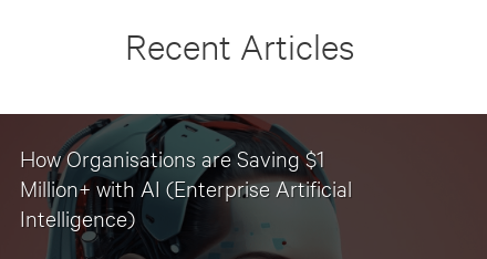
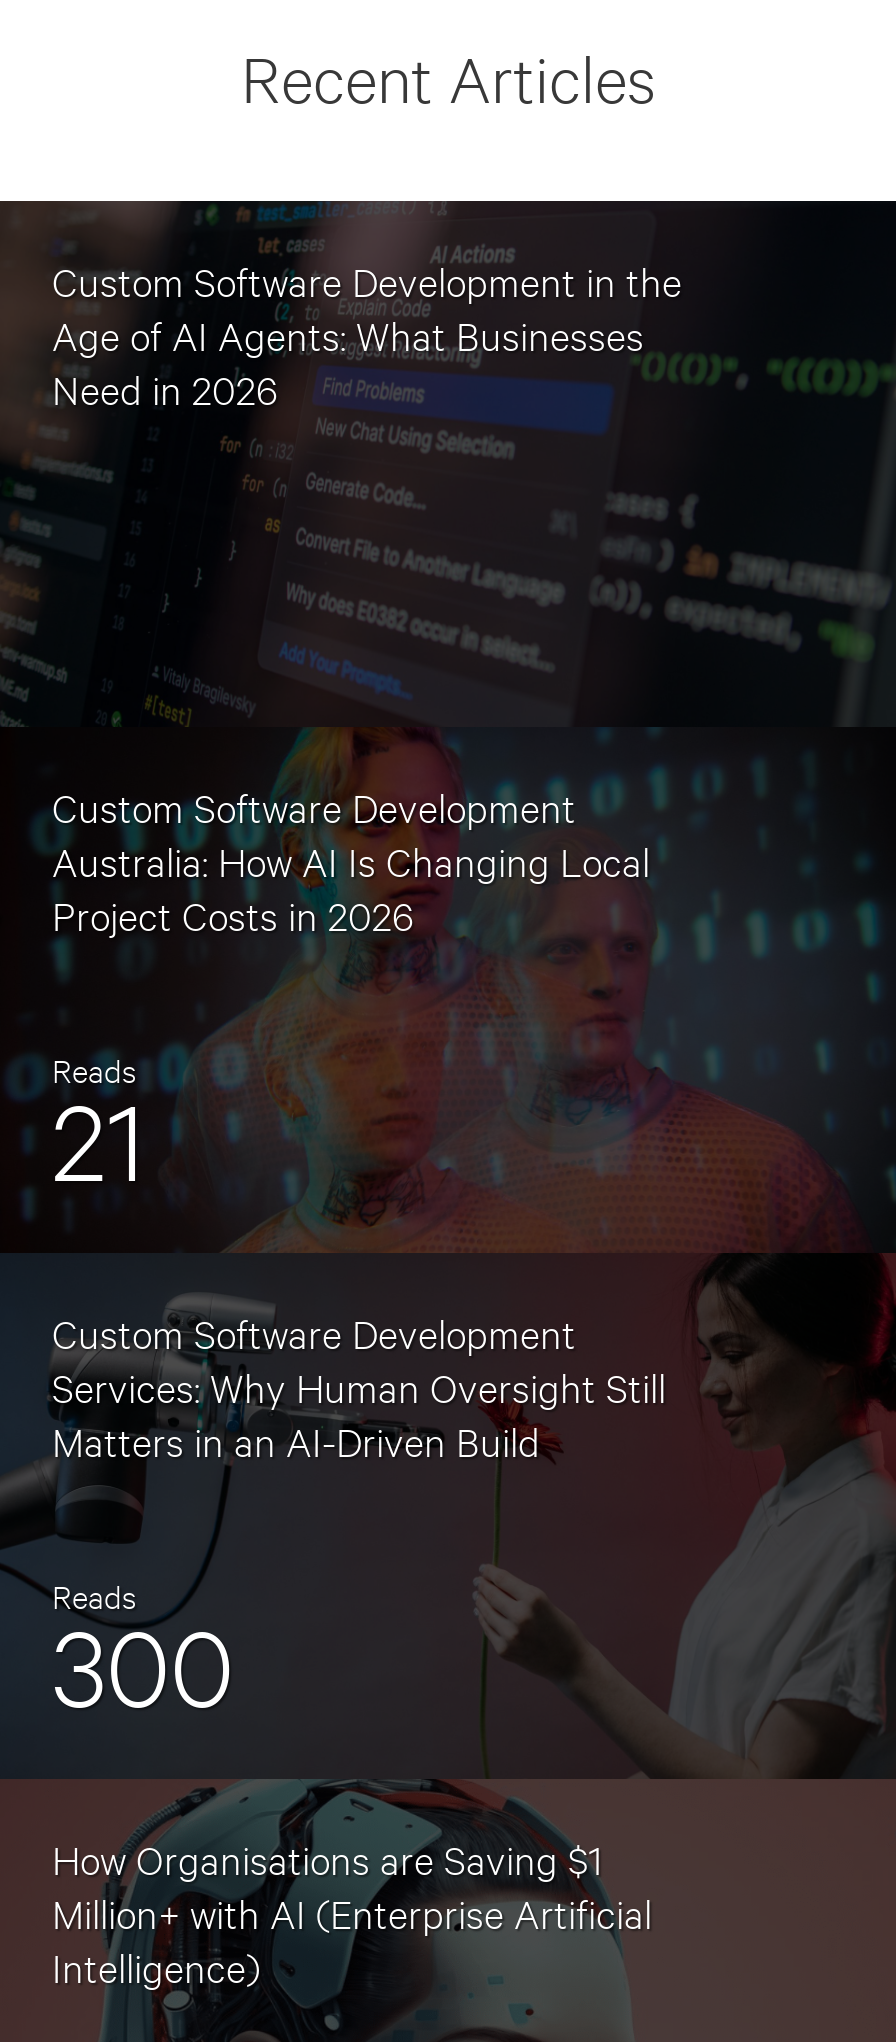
none -> [6,201,890,1779] [image] | Custom Software Development in the | Age of AI Agents: What Businesses | Need in 2026
none -> [52,780,666,1729] Custom Software Development | Australia: How AI Is Changing Local | Project Costs in 2026 | Reads | 21 | Custom Software Development | Services: Why Human Oversight Still | Matters in an AI-Driven Build | Reads | 300

